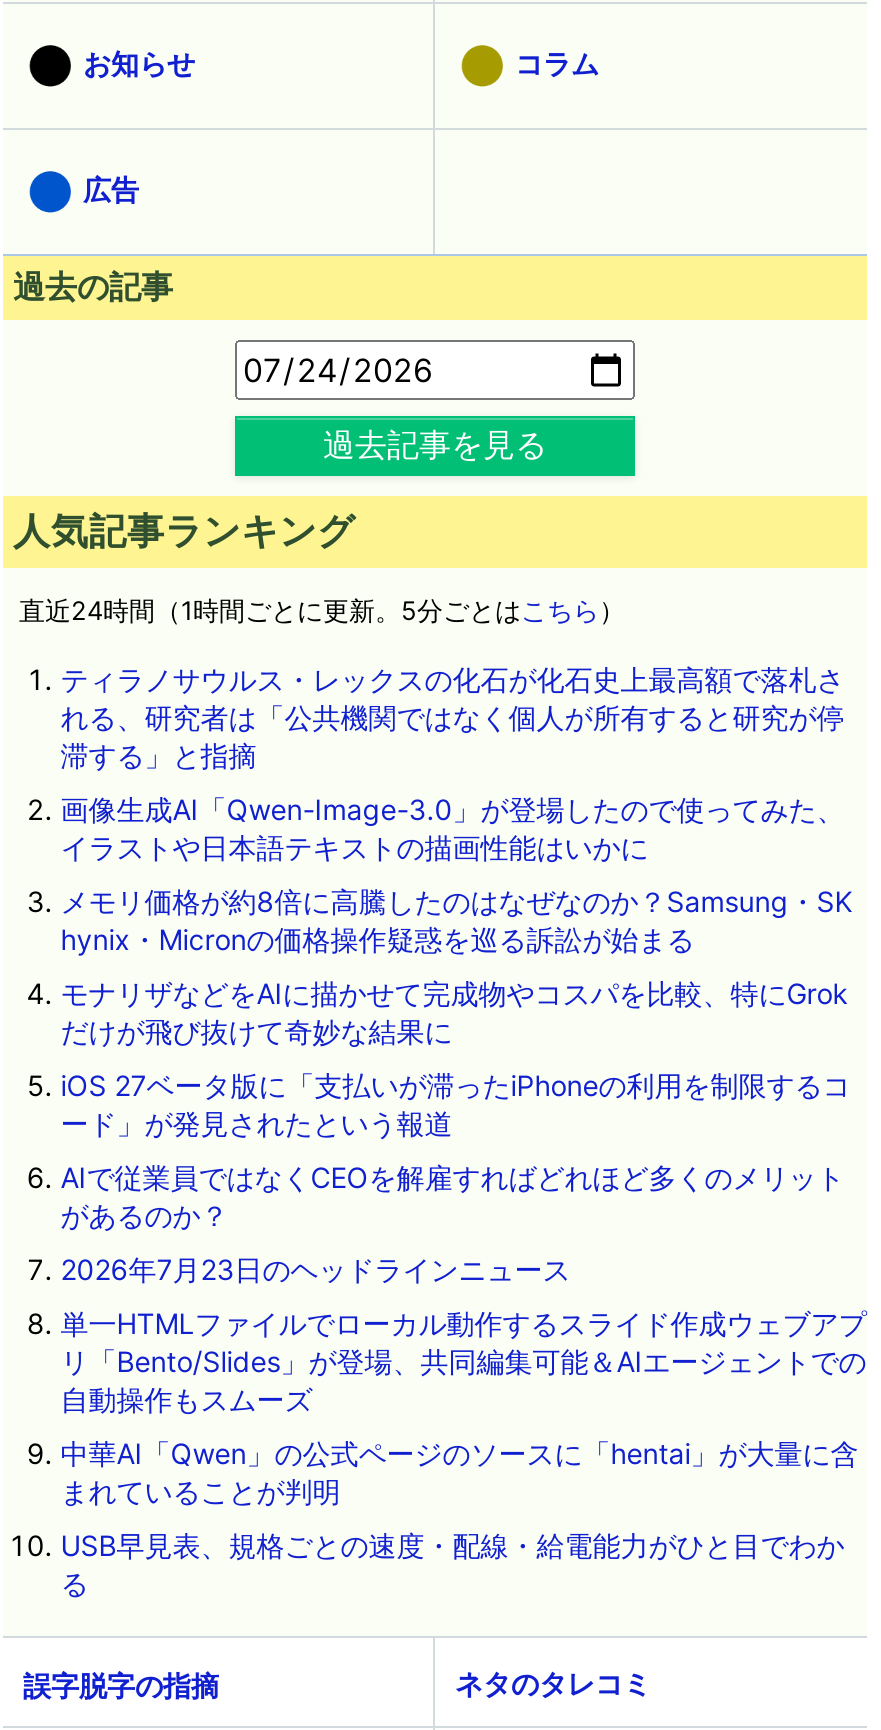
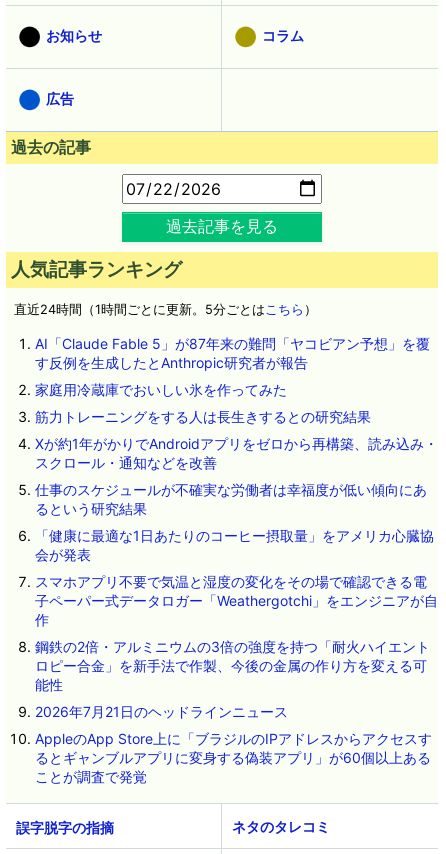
[61,662,845,772] ティラノサウルス・レックスの化石が化石史上最高額で落札さ | れる、研究者は「公共機関ではなく個人が所有すると研究が停 | 滞する」と指摘 -> [35,335,430,371] AI「Claude Fable 5」が87年来の難問「ヤコビアン予想」を覆 | す反例を生成したとAnthropic研究者が報告
[61,792,845,864] 画像生成AI「Qwen-Image-3.0」が登場したので使ってみた、 | イラストや日本語テキストの描画性能はいかに -> [35,381,287,398] 家庭用冷蔵庫でおいしい氷を作ってみた
[61,884,853,956] メモリ価格が約8倍に高騰したのはなぜなのか？Samsung・SK | hynix・Micronの価格操作疑惑を巡る訴訟が始まる -> [35,408,371,425] 筋力トレーニングをする人は長生きするとの研究結果
[61,976,849,1048] モナリザなどをAIに描かせて完成物やコスパを比較、特にGrok | だけが飛び抜けて奇妙な結果に -> [35,435,438,471] Xが約1年がかりでAndroidアプリをゼロから再構築、読み込み・ | スクロール・通知などを改善
[61,1068,851,1140] iOS 27ベータ版に「支払いが滞ったiPhoneの利用を制限するコ | ード」が発見されたという報道 -> [35,481,427,517] 仕事のスケジュールが不確実な労働者は幸福度が低い傾向にあ | るという研究結果
[61,1160,845,1232] AIで従業員ではなくCEOを解雇すればどれほど多くのメリット | があるのか？ -> [35,527,434,563] 「健康に最適な1日あたりのコーヒー摂取量」をアメリカ心臓協 | 会が発表
[61,1252,571,1286] 2026年7月23日のヘッドラインニュース -> [35,573,438,628] スマホアプリ不要で気温と湿度の変化をその場で確認できる電 | 子ペーパー式データロガー「Weathergotchi」をエンジニアが自 | 作
[61,1306,867,1416] 単一HTMLファイルでローカル動作するスライド作成ウェブアプ | リ「Bento/Slides」が登場、共同編集可能＆AIエージェントでの | 自動操作もスムーズ -> [35,638,430,693] 鋼鉄の2倍・アルミニウムの3倍の強度を持つ「耐火ハイエント | ロピー合金」を新手法で作製、今後の金属の作り方を変える可 | 能性
[61,1436,859,1508] 中華AI「Qwen」の公式ページのソースに「hentai」が大量に含 | まれていることが判明 -> [35,703,288,720] 2026年7月21日のヘッドラインニュース
[61,1528,845,1600] USB早見表、規格ごとの速度・配線・給電能力がひと目でわか | る -> [35,730,432,785] AppleのApp Store上に「ブラジルのIPアドレスからアクセスす | るとギャンブルアプリに変身する偽装アプリ」が60個以上ある | ことが調査で発覚

